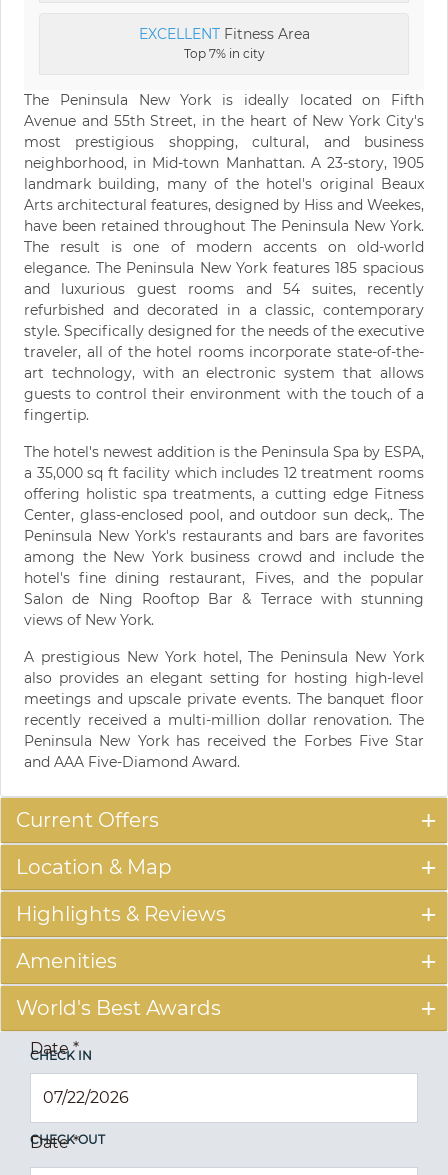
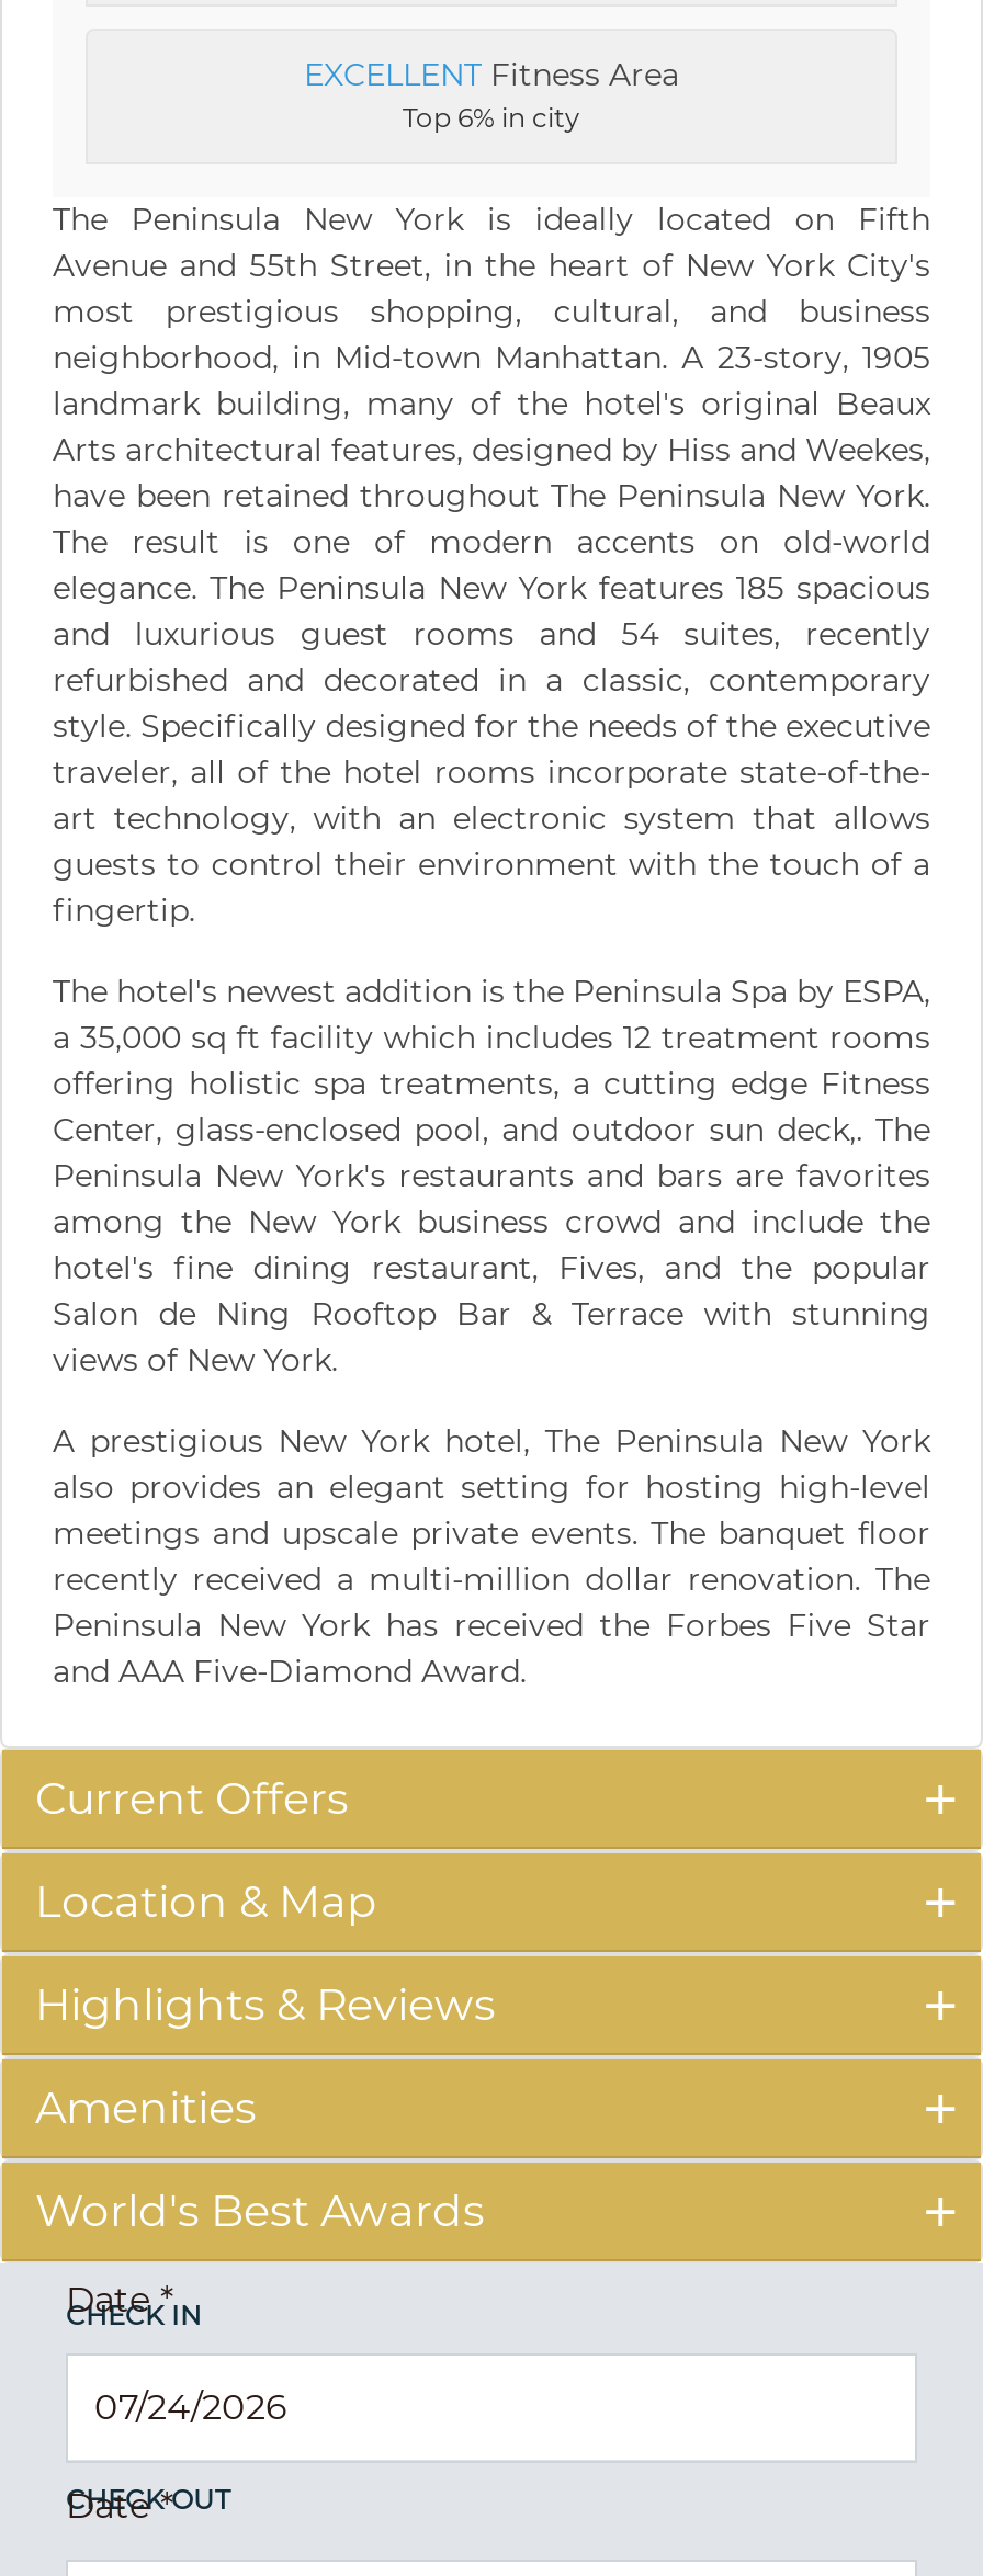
[183,45,264,60] Top 7% in city -> [403,100,580,133] Top 6% in city

